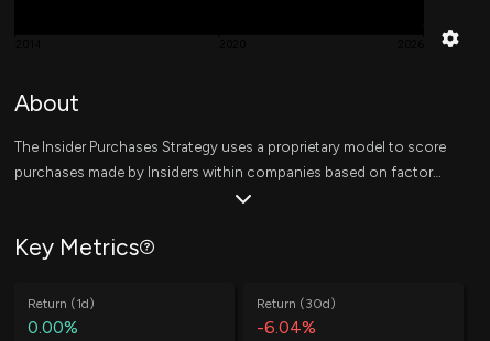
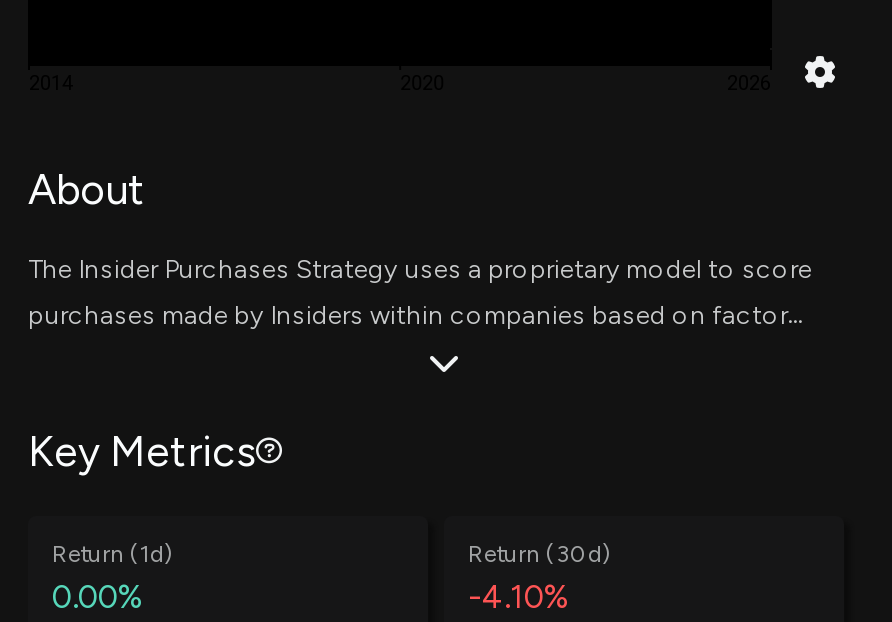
[257,317,316,337] -6.04% -> [468,578,570,616] -4.10%

